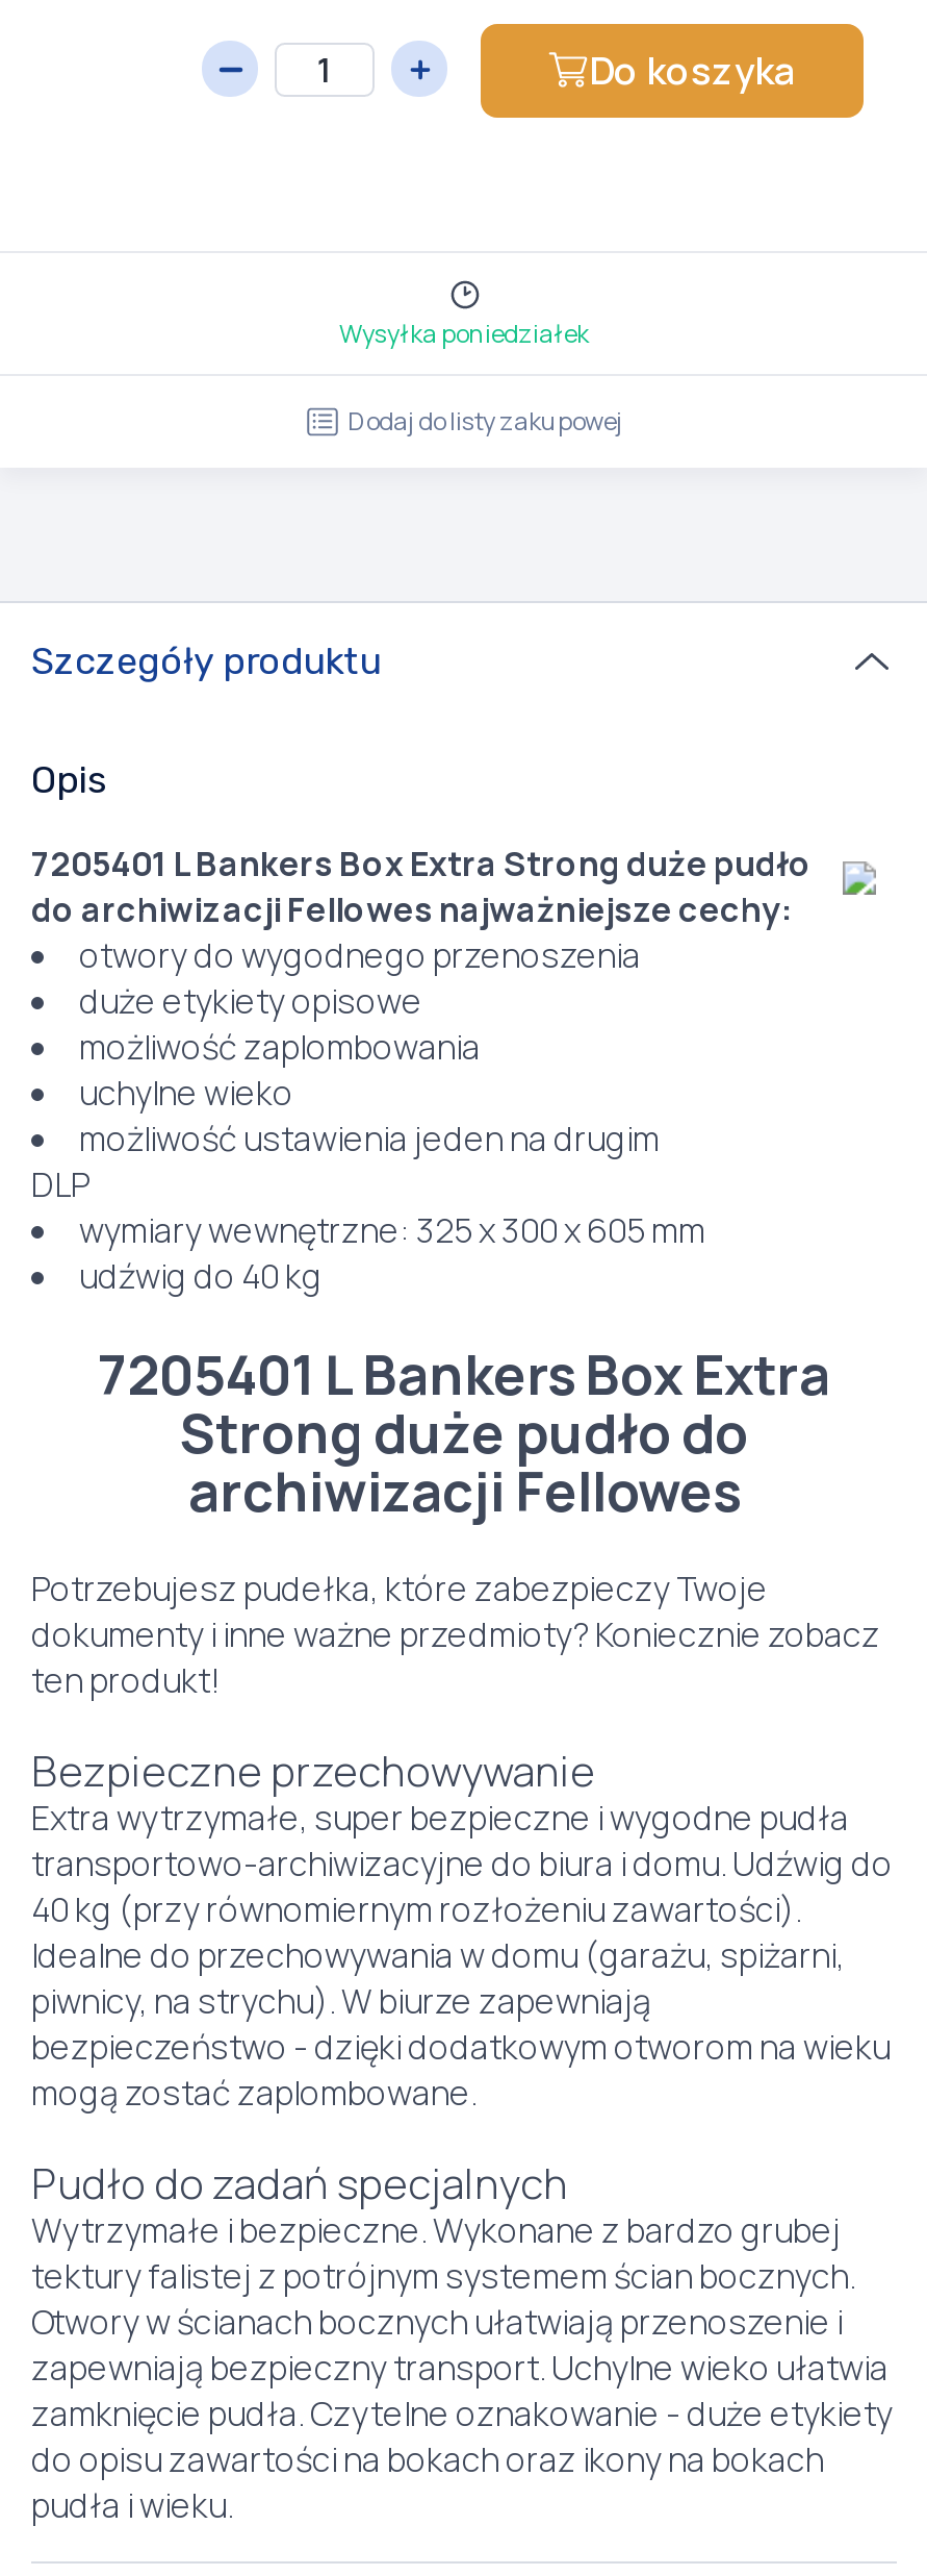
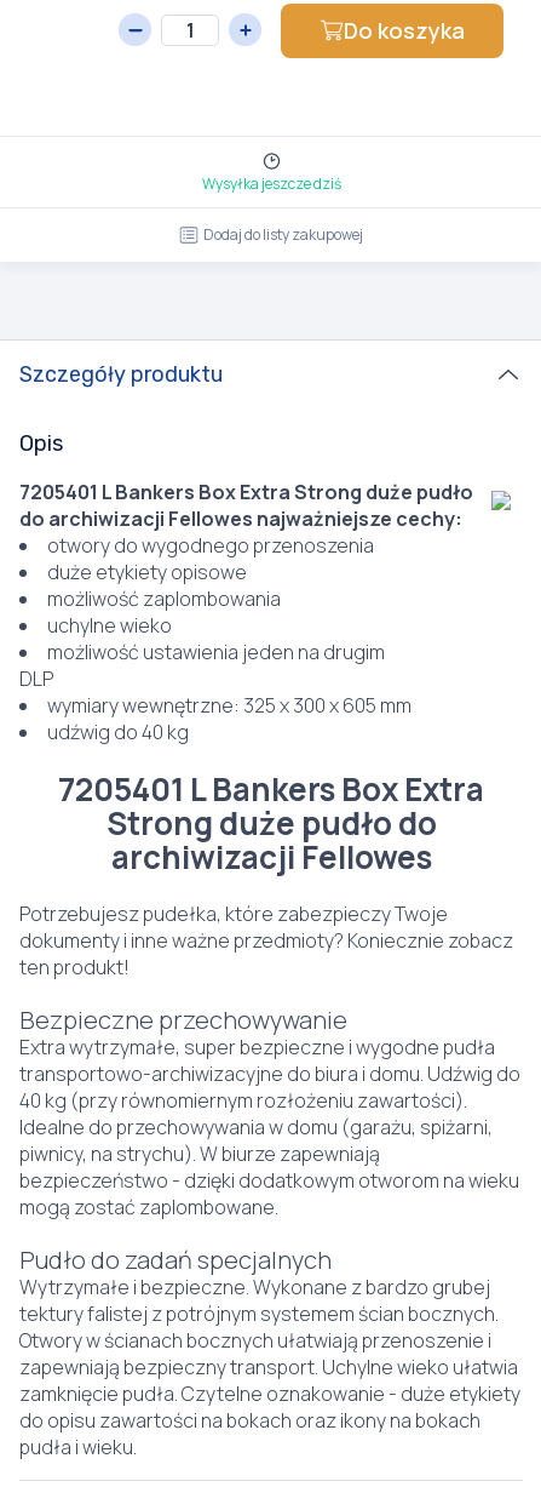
[339,316,589,351] Wysyłka poniedziałek -> [202,173,341,194] Wysyłka jeszcze dziś

